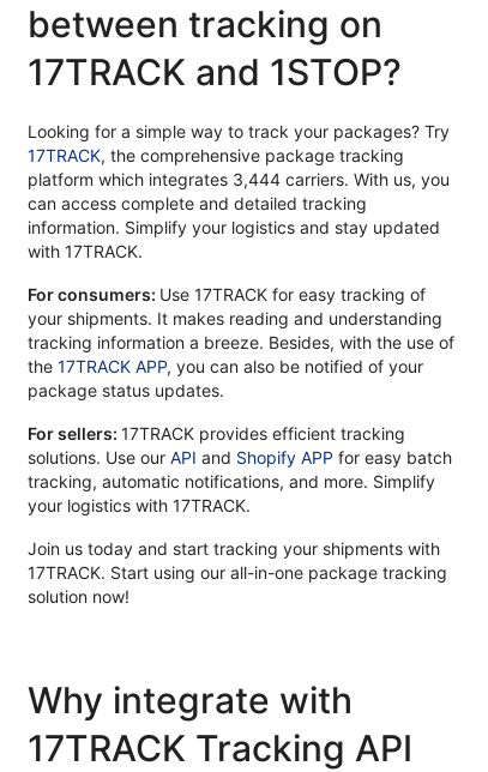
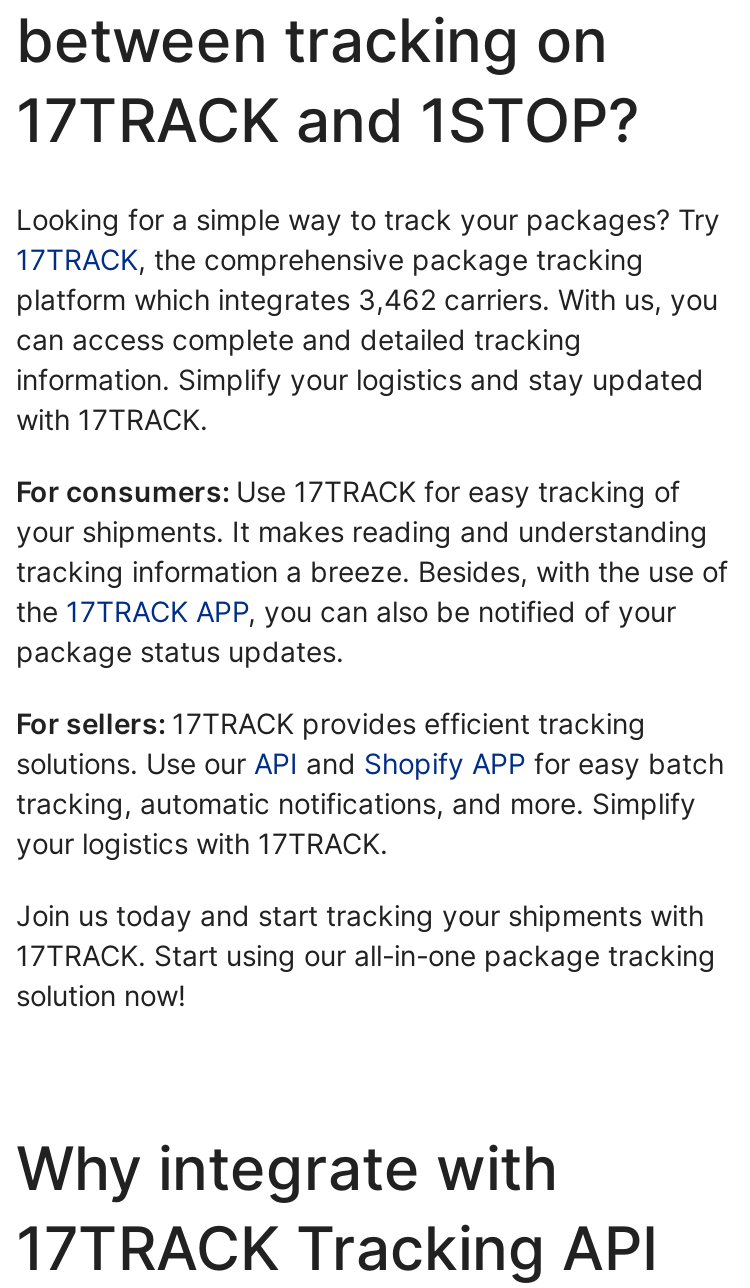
[28,170,450,190] platform which integrates 3,444 carriers. With us, you -> [16,283,718,317] platform which integrates 3,462 carriers. With us, you

